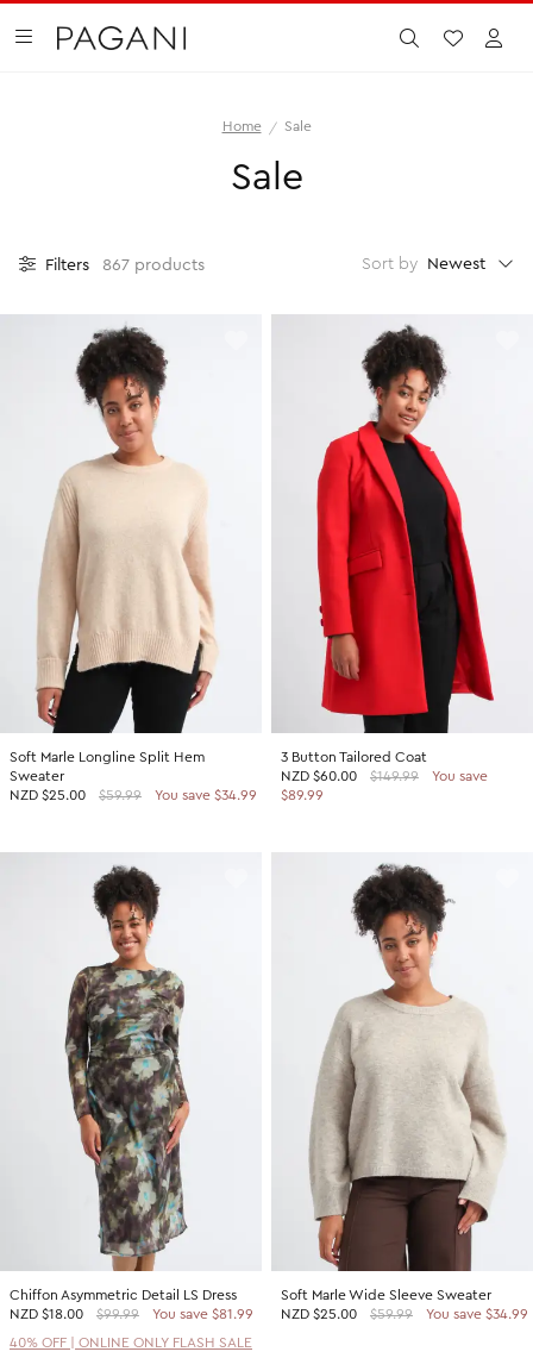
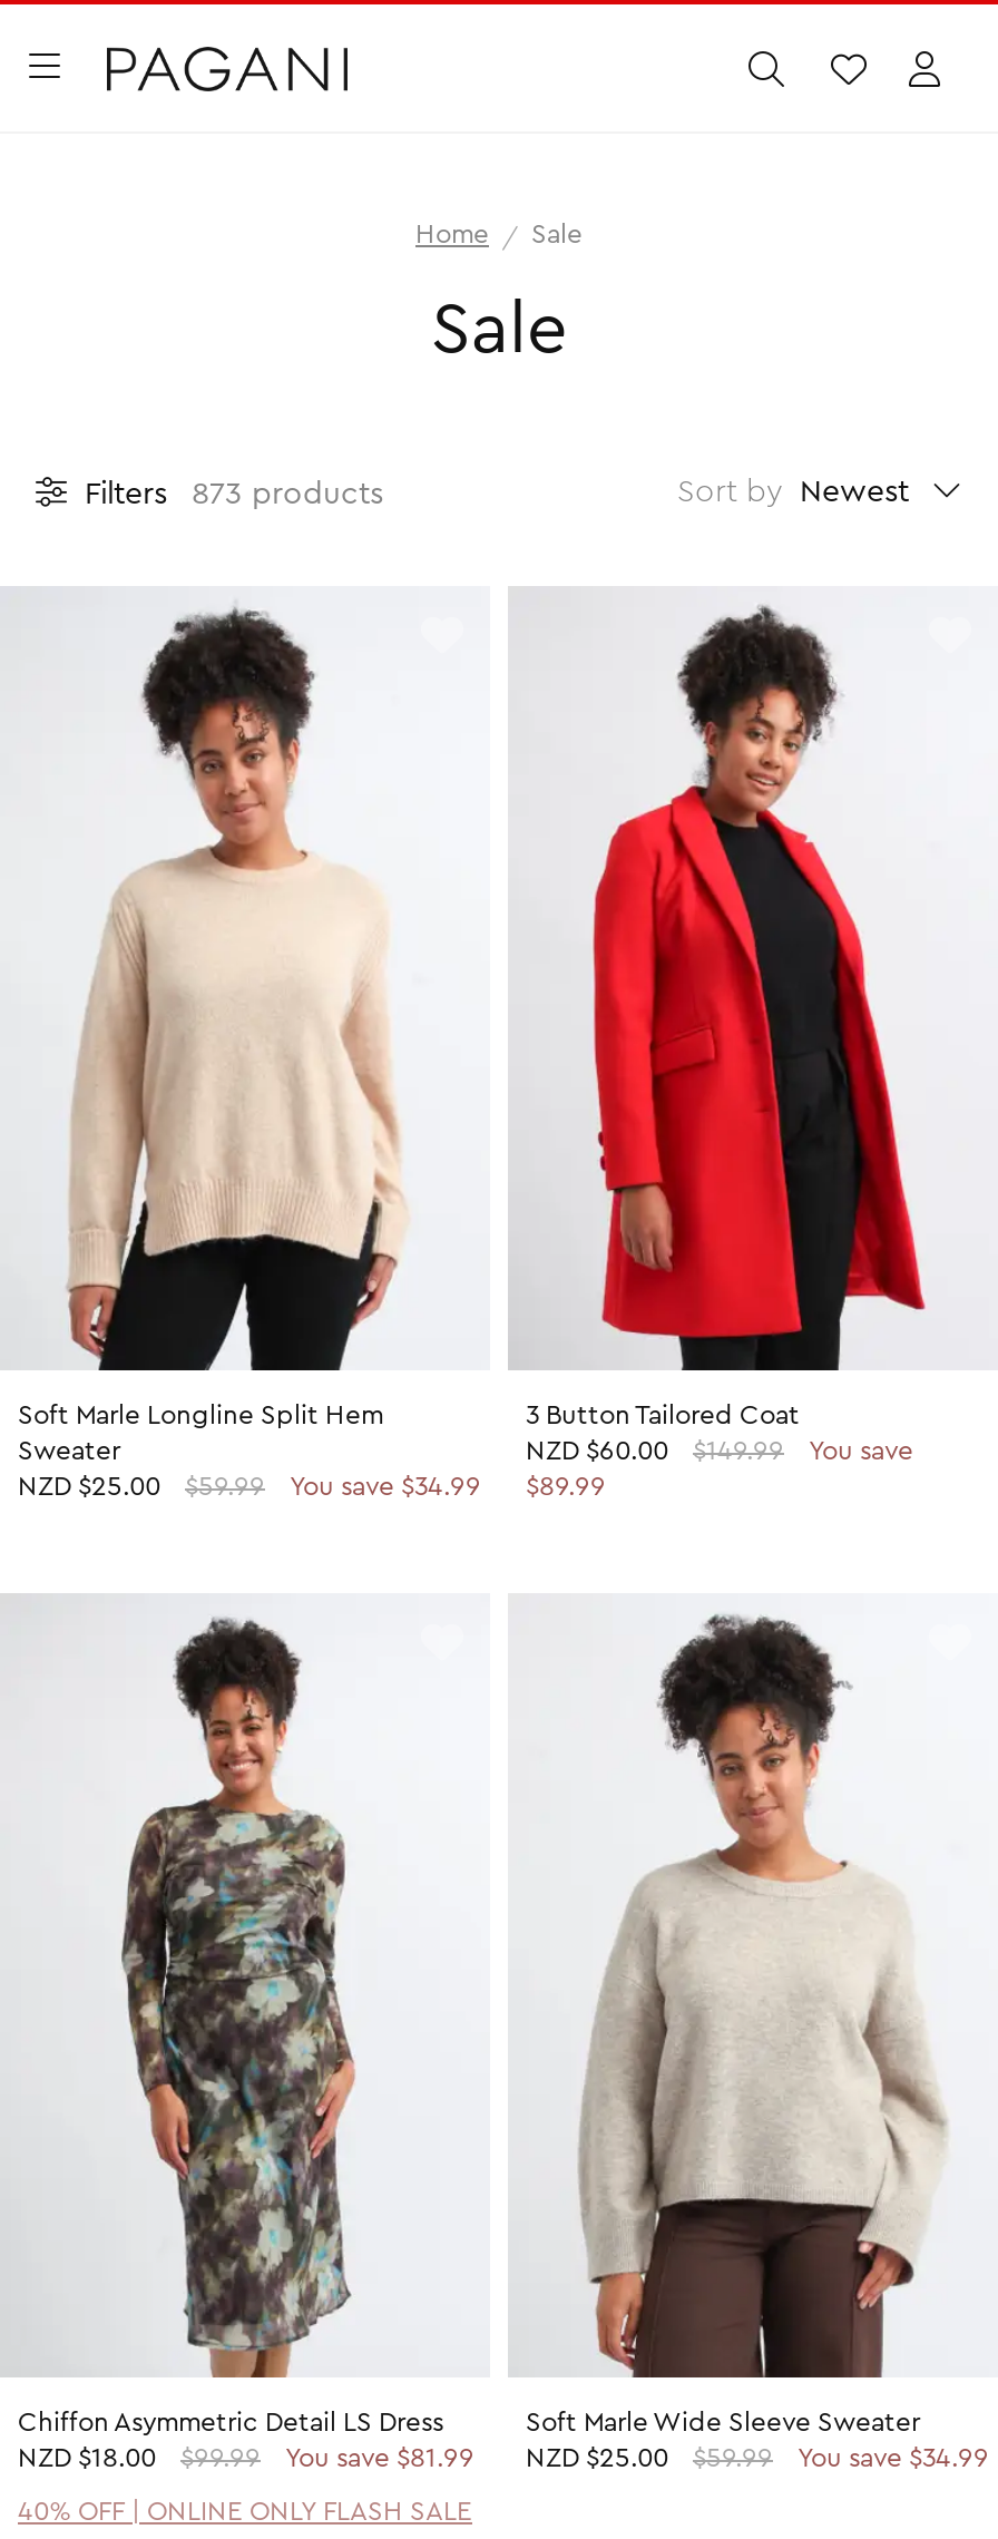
[45,257,205,274] Filters 867 products -> [85,479,383,511] Filters 873 products

